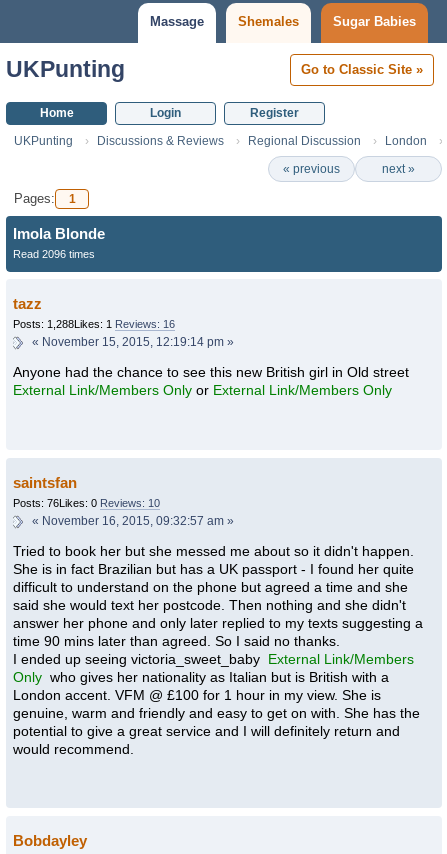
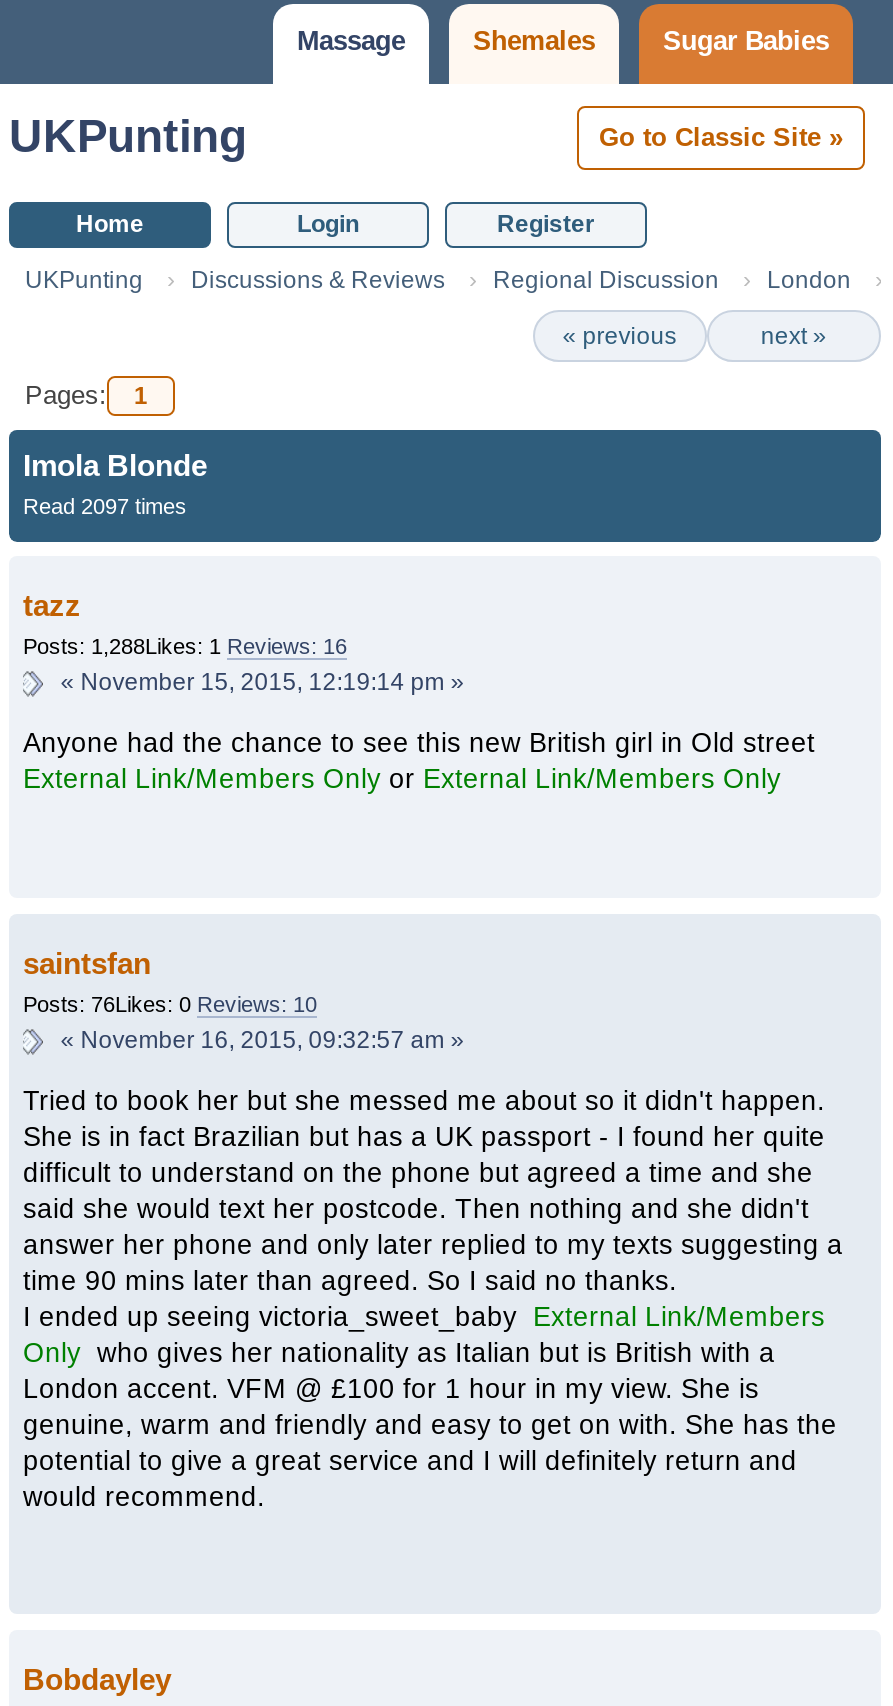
[13,248,95,260] Read 2096 times -> [23,494,187,518] Read 2097 times

